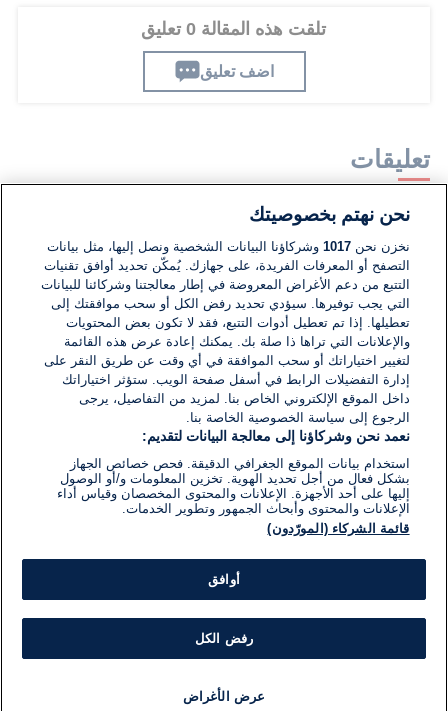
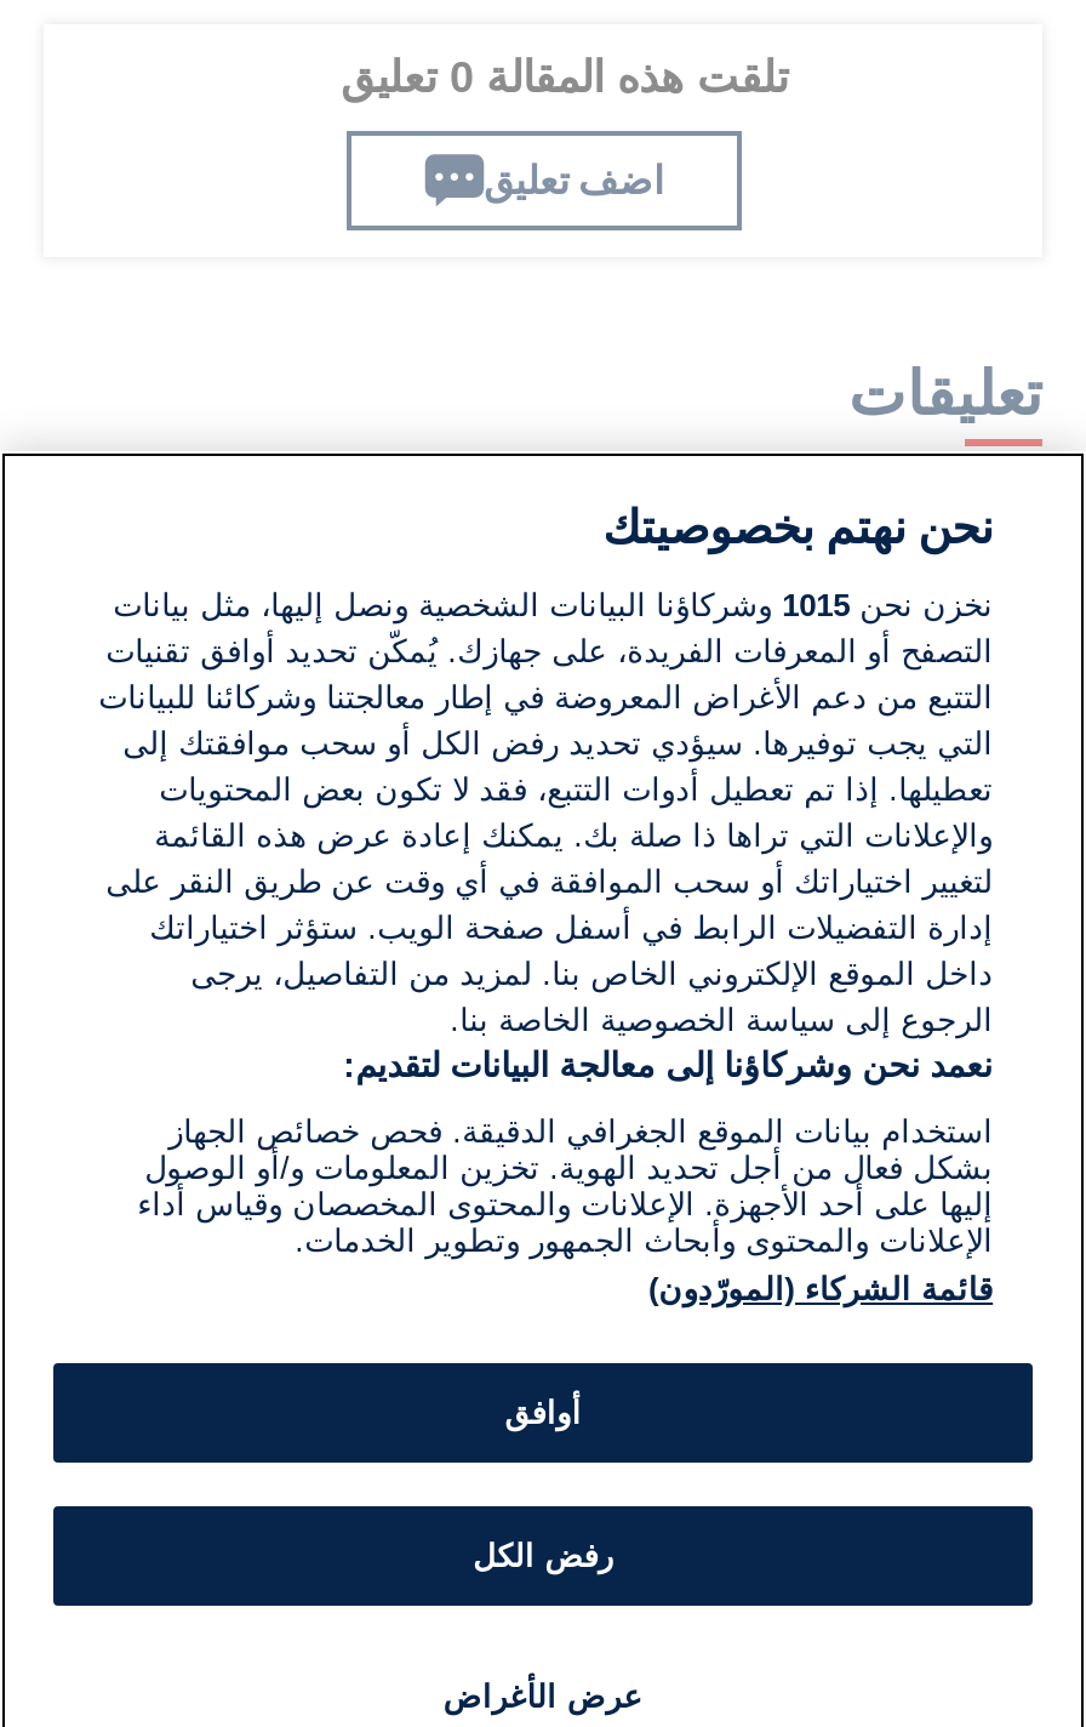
[47,239,410,254] نخزن نحن 1017 وشركاؤنا البيانات الشخصية ونصل إليها، مثل بيانات -> [113,587,993,623] نخزن نحن 1015 وشركاؤنا البيانات الشخصية ونصل إليها، مثل بيانات

